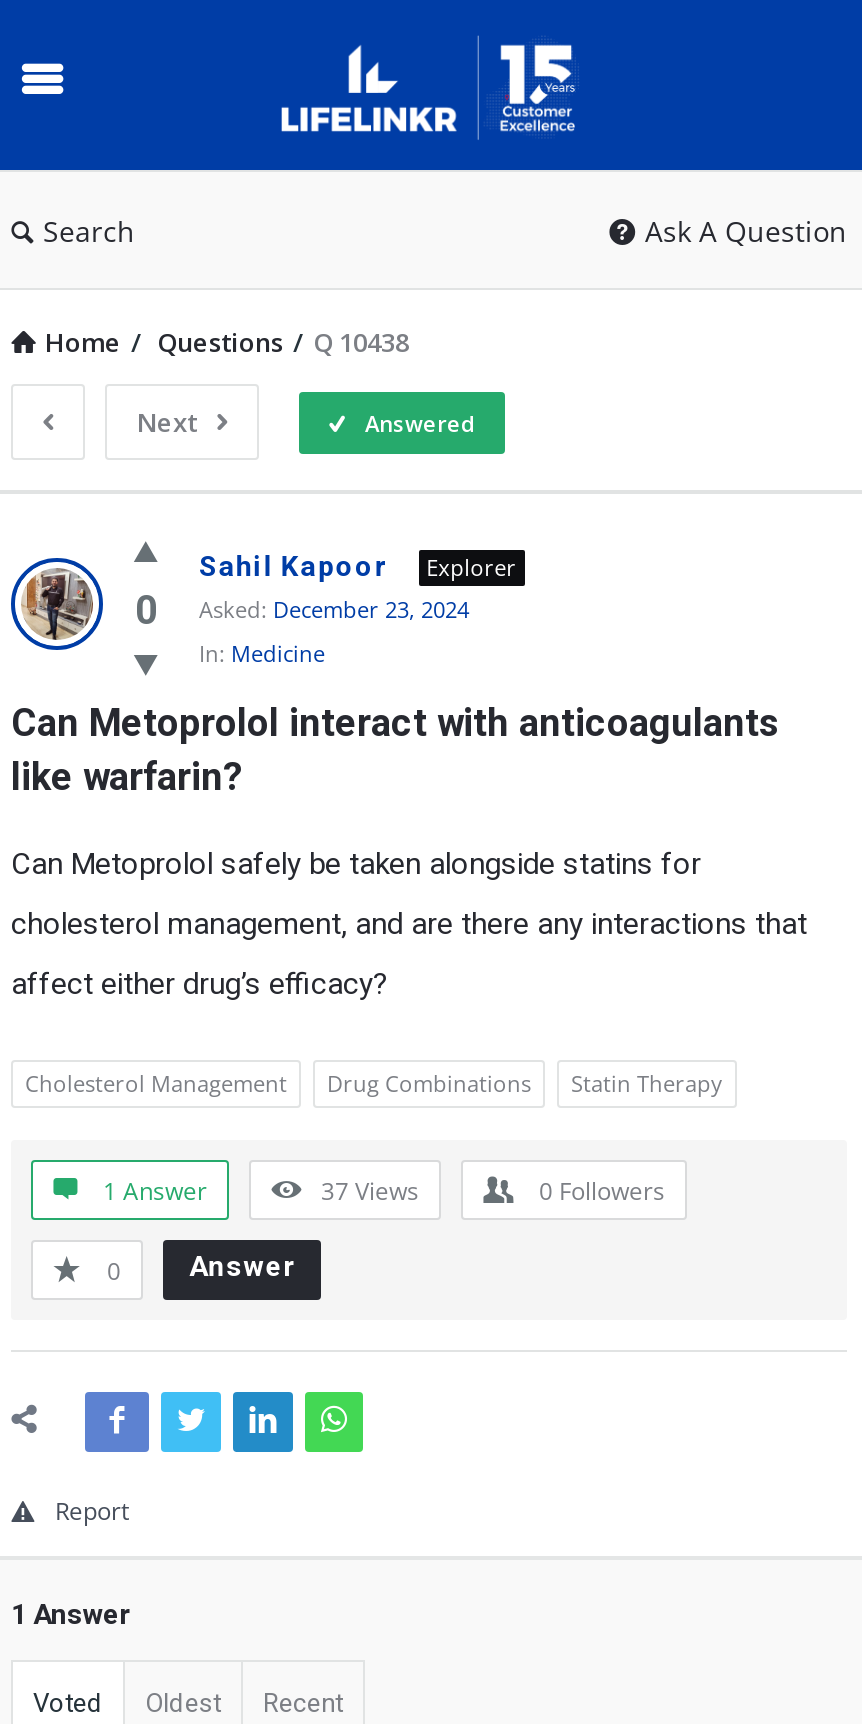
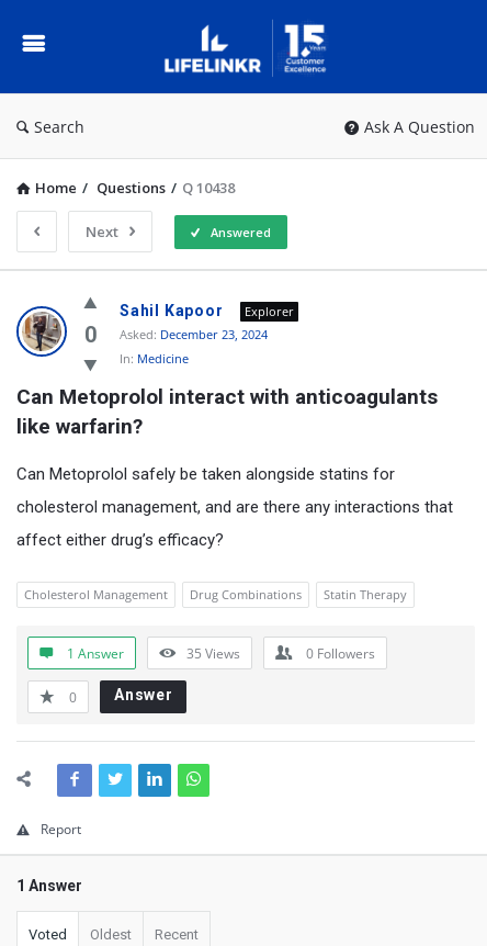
[321,1174,419,1208] 37 Views -> [186,644,240,663] 35 Views

